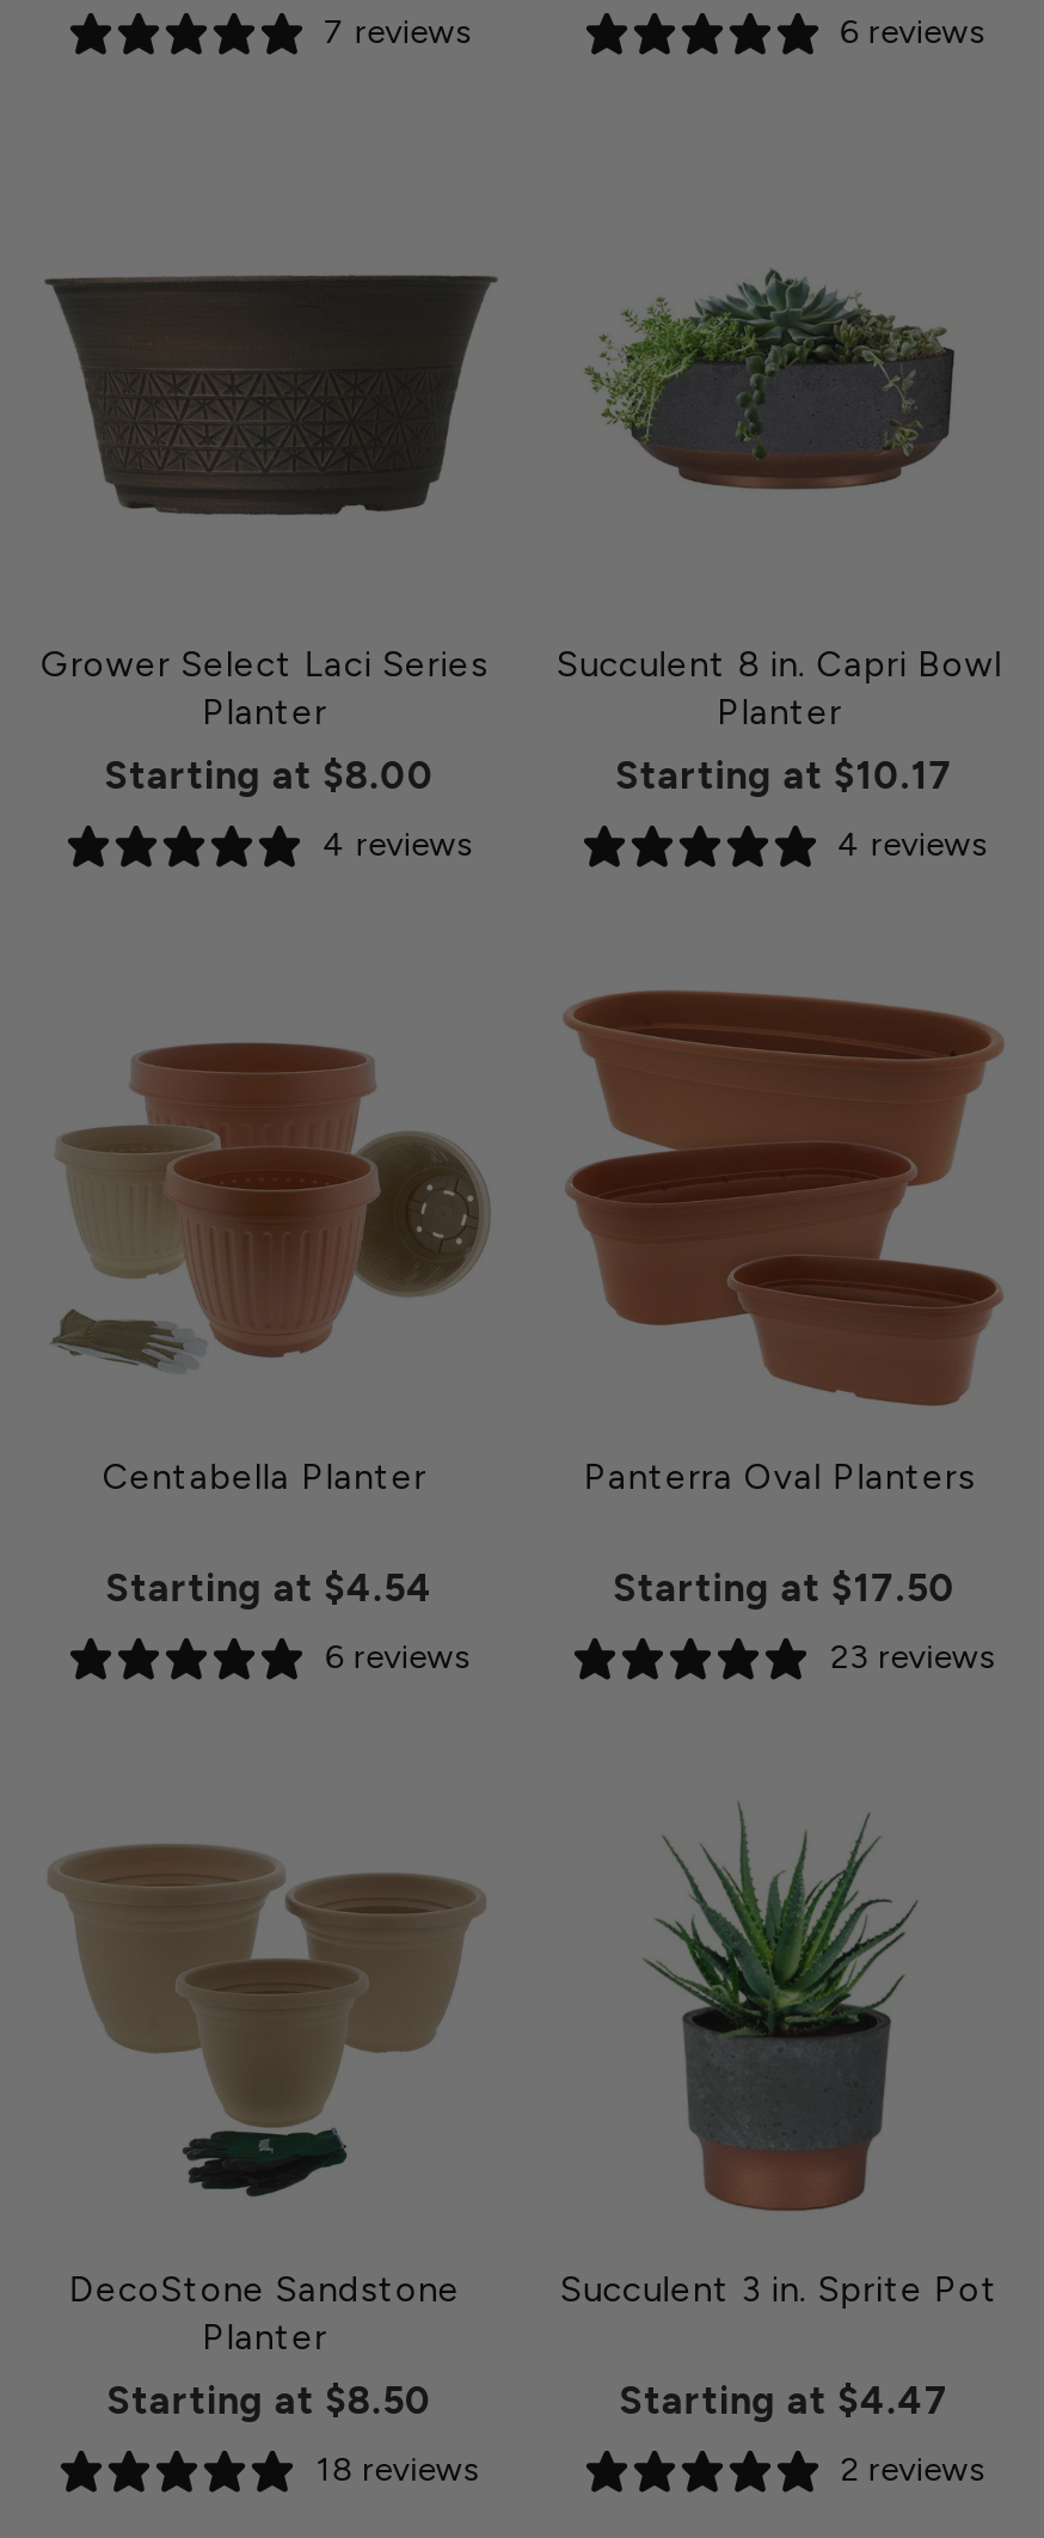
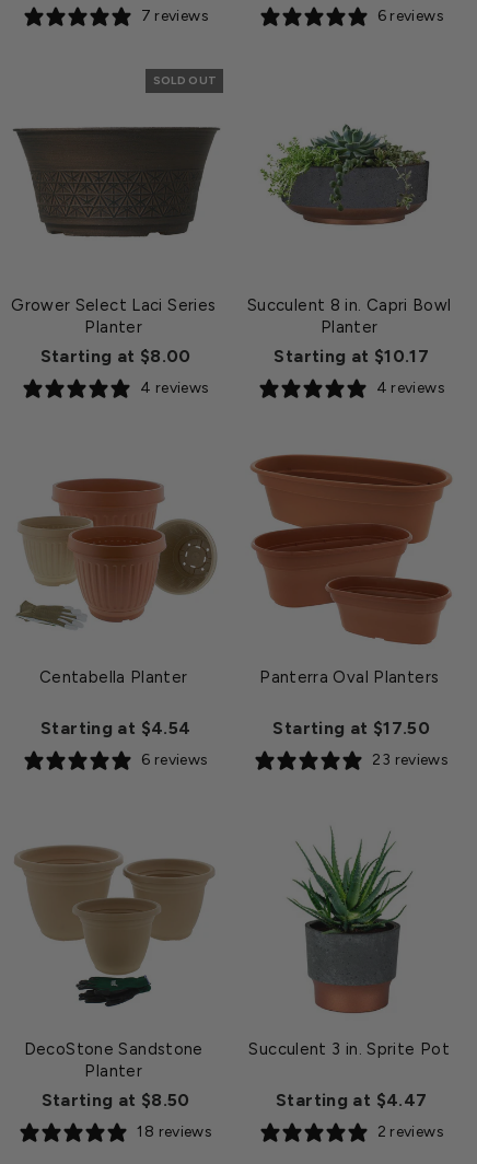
none -> [153,74,217,88] SOLD OUT

